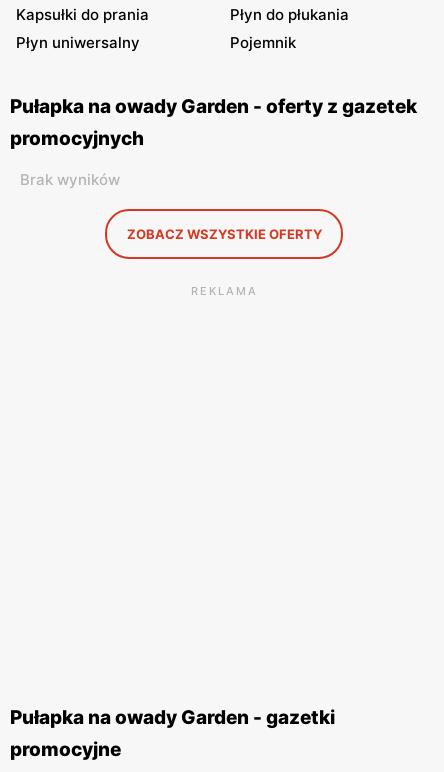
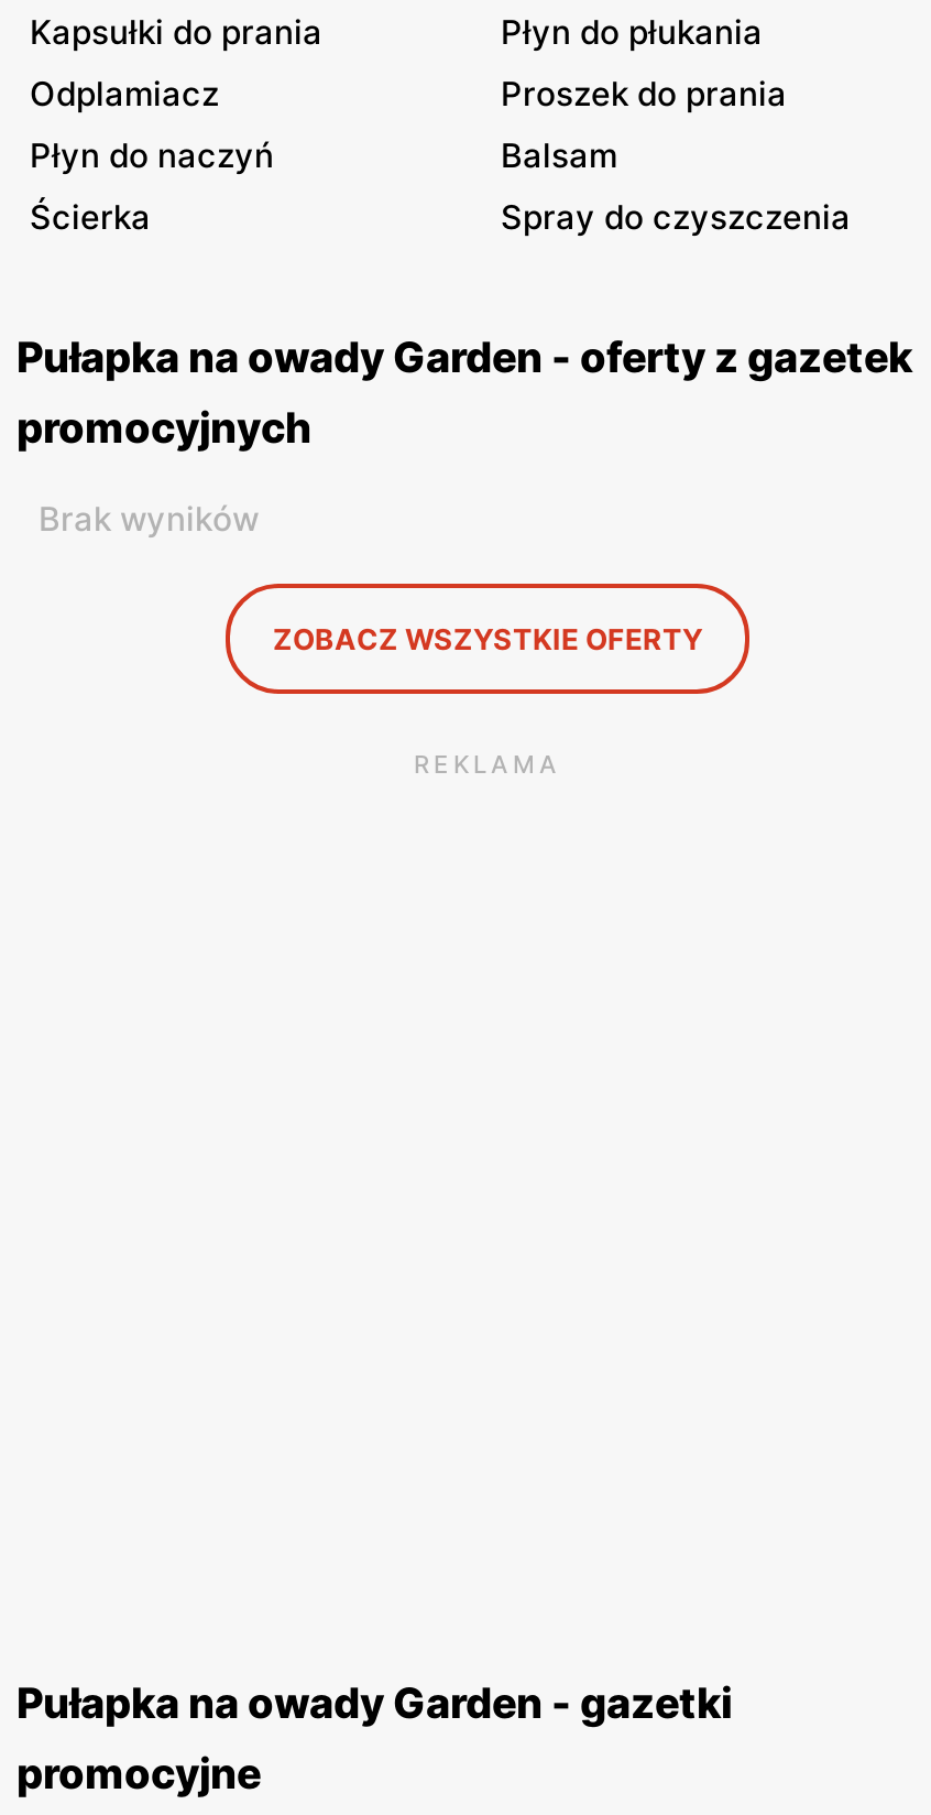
[16,33,296,52] Płyn uniwersalny | Pojemnik -> [30,73,851,238] Odplamiacz | Proszek do prania | Płyn do naczyń | Balsam | Ścierka | Spray do czyszczenia

